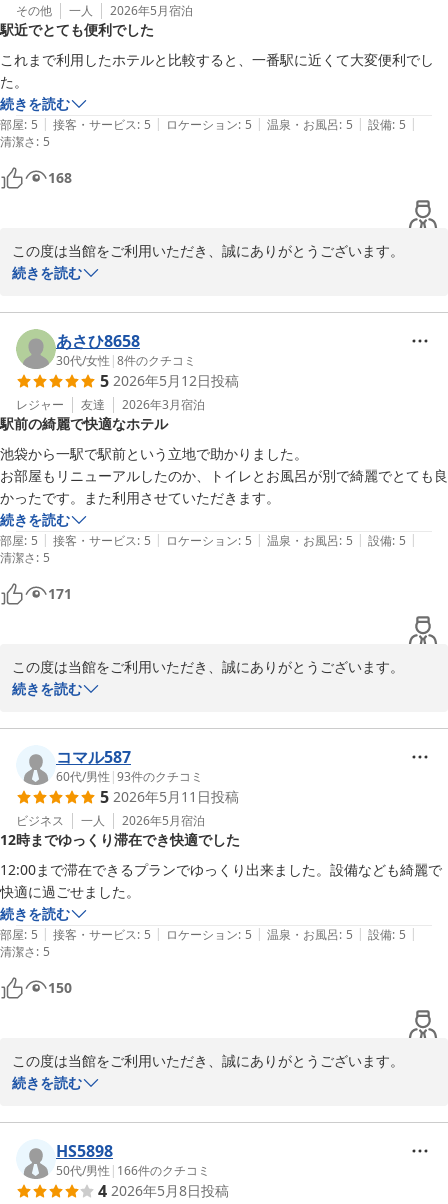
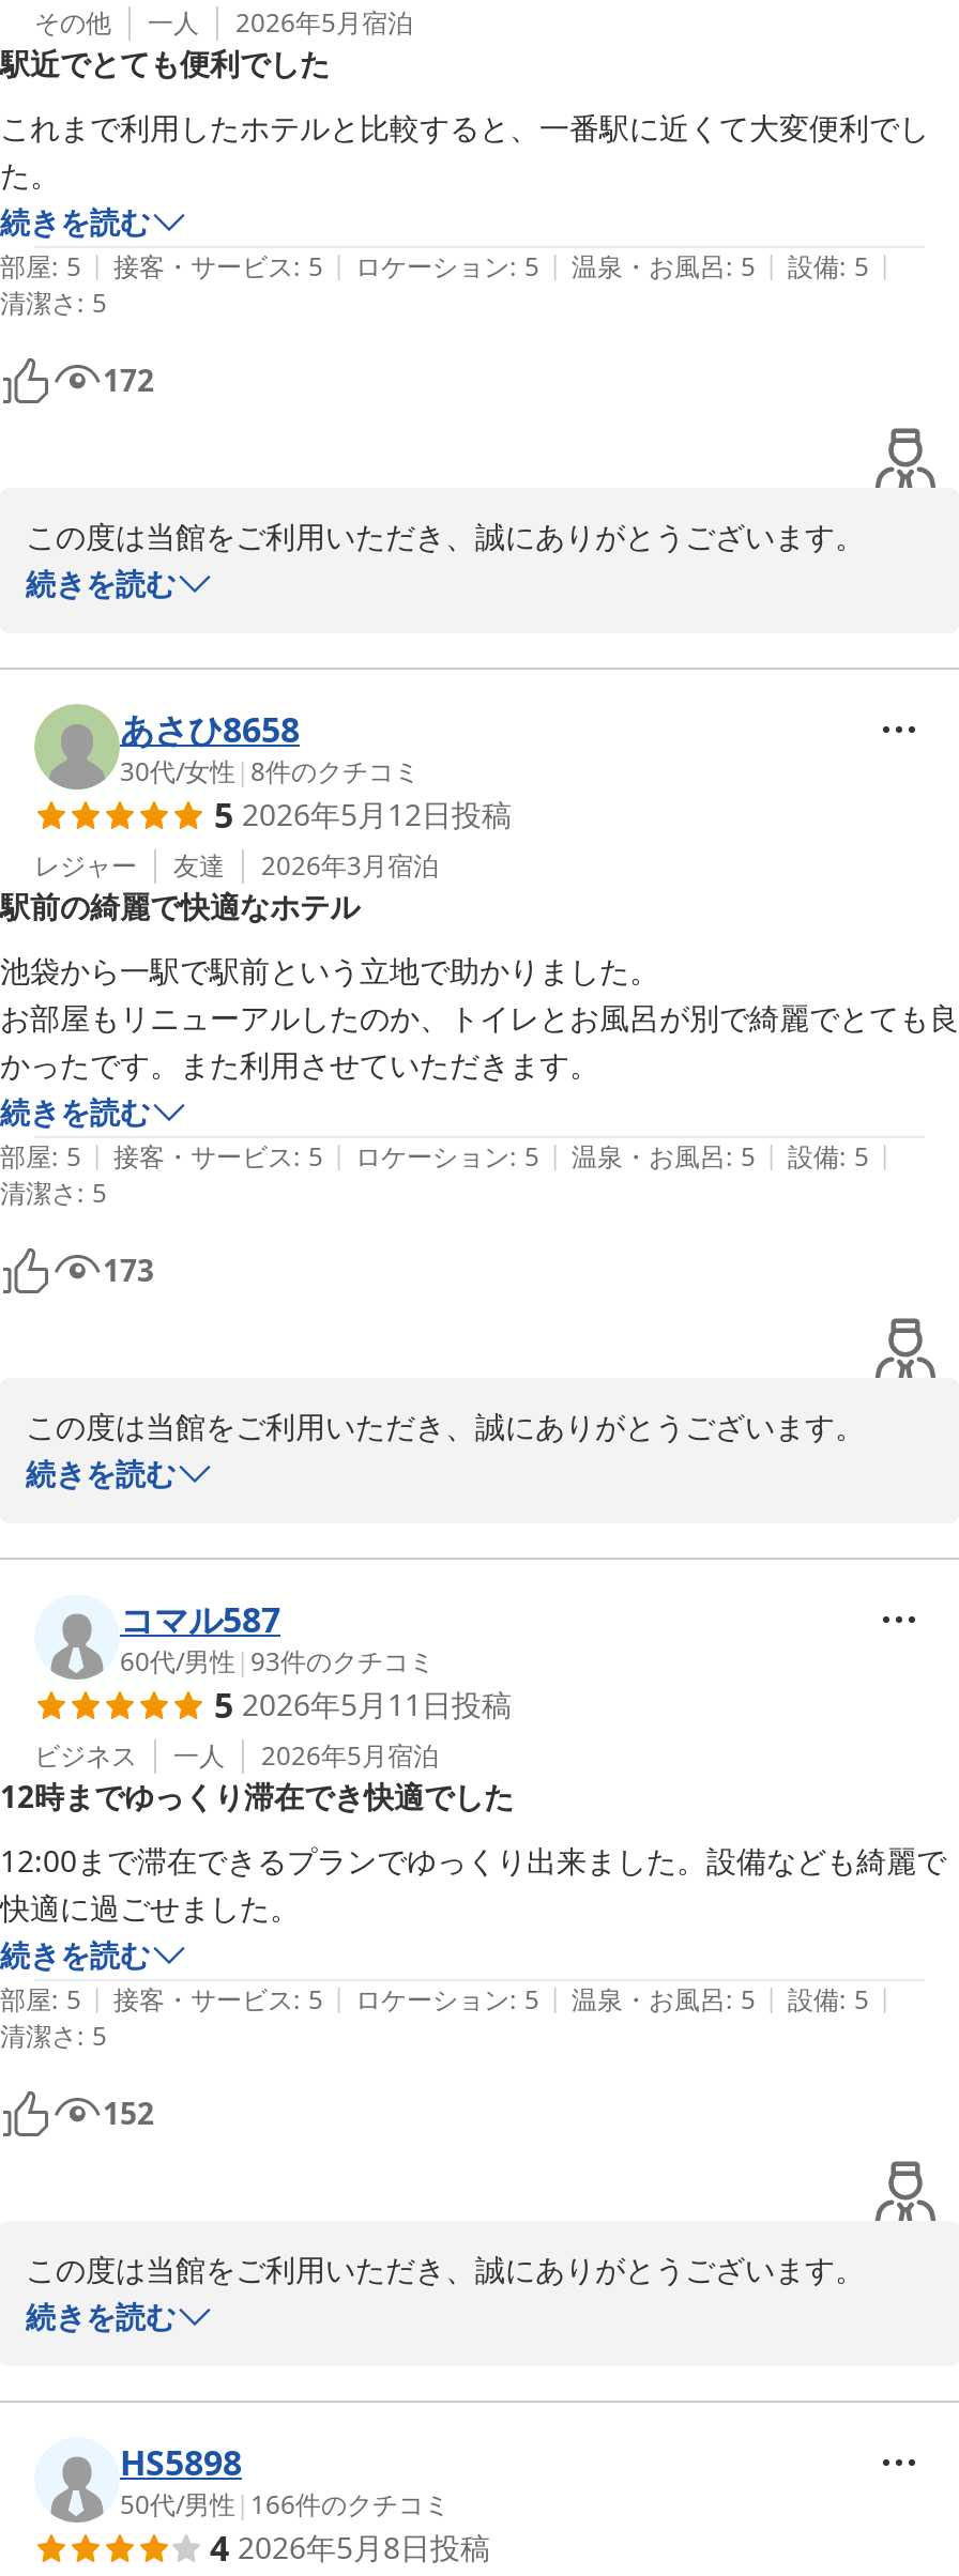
[48,168,72,187] 168 -> [103,359,154,400] 172
[48,584,72,603] 171 -> [103,1249,154,1290] 173
[48,978,72,997] 150 -> [103,2092,154,2133] 152

